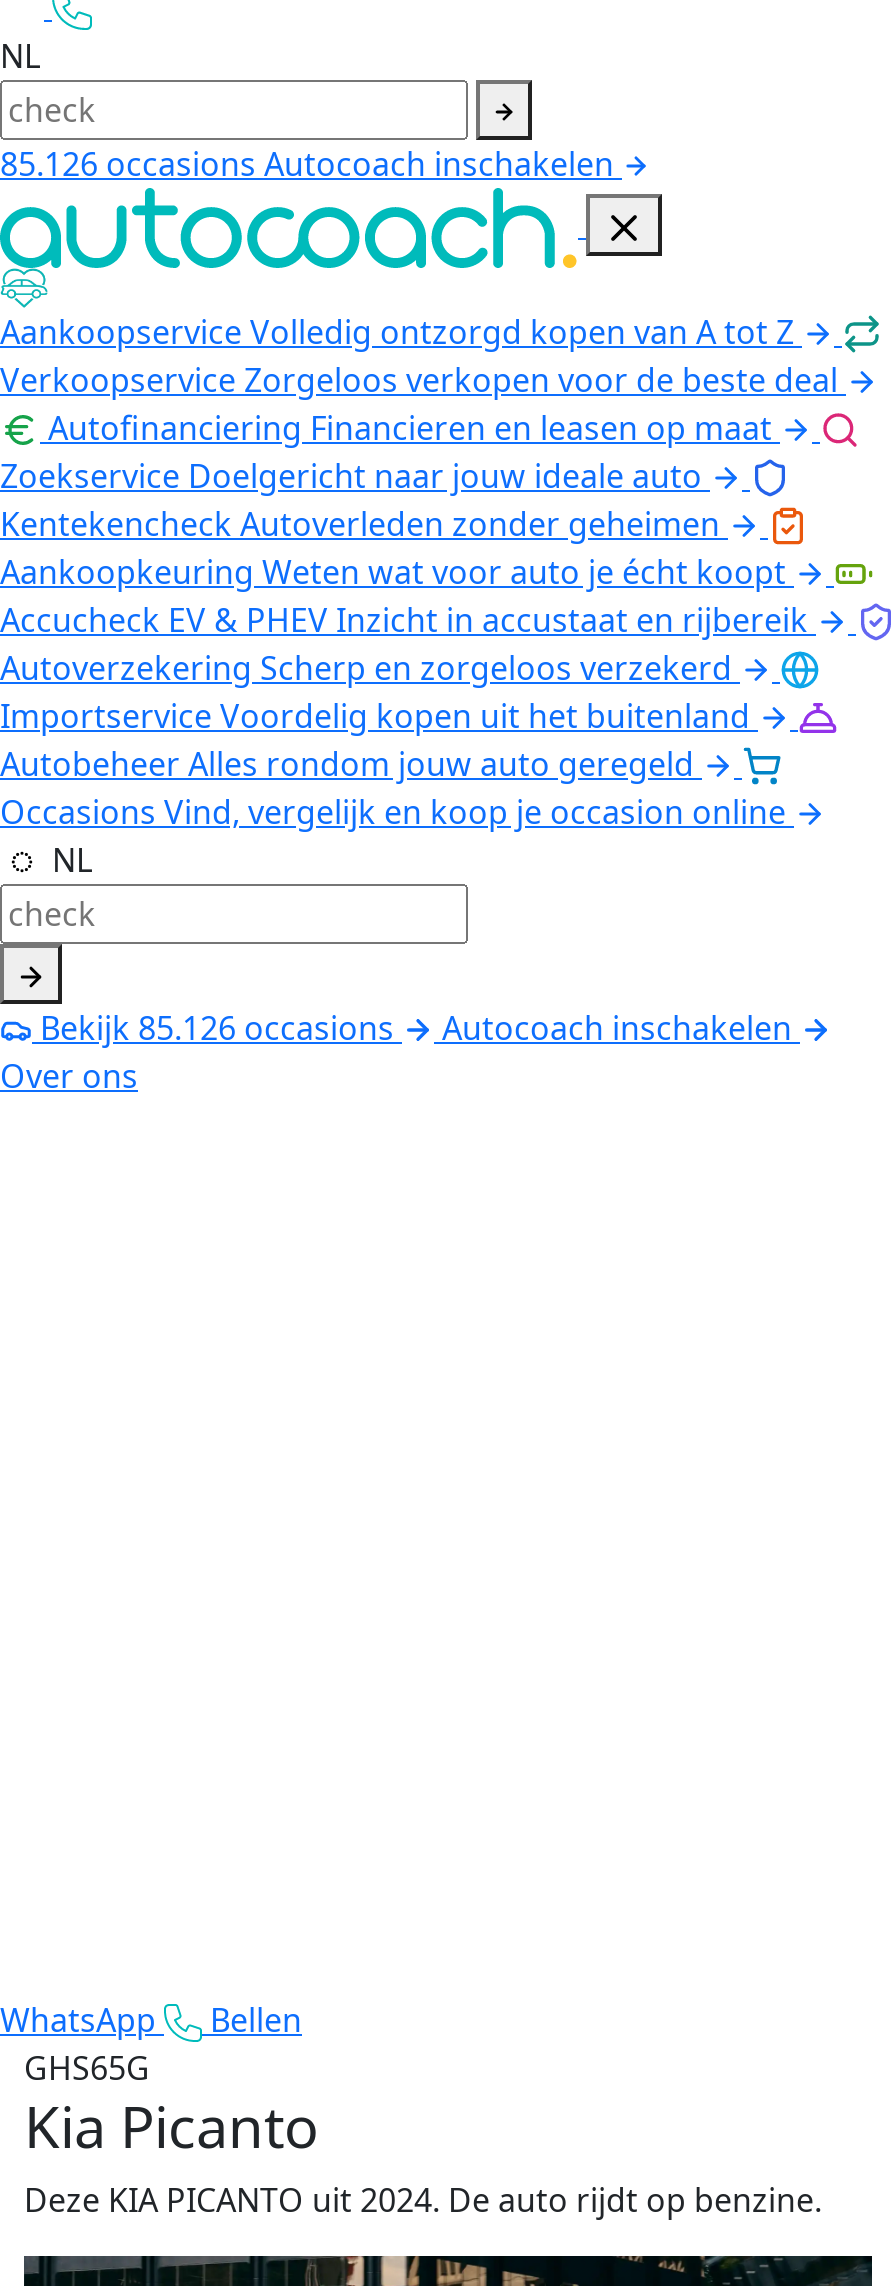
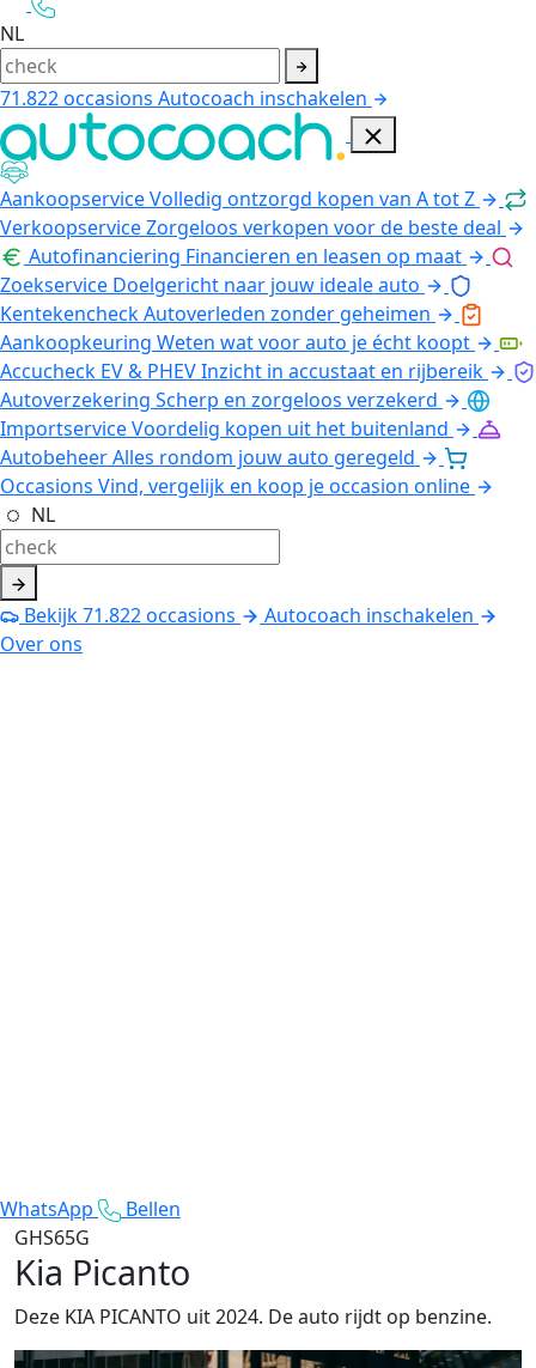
[0,141,622,185] 85.126 occasions Autocoach inschakelen -> [0,85,372,111] 71.822 occasions Autocoach inschakelen
[32,1005,394,1049] Bekijk 85.126 occasions -> [19,602,236,628] Bekijk 71.822 occasions

